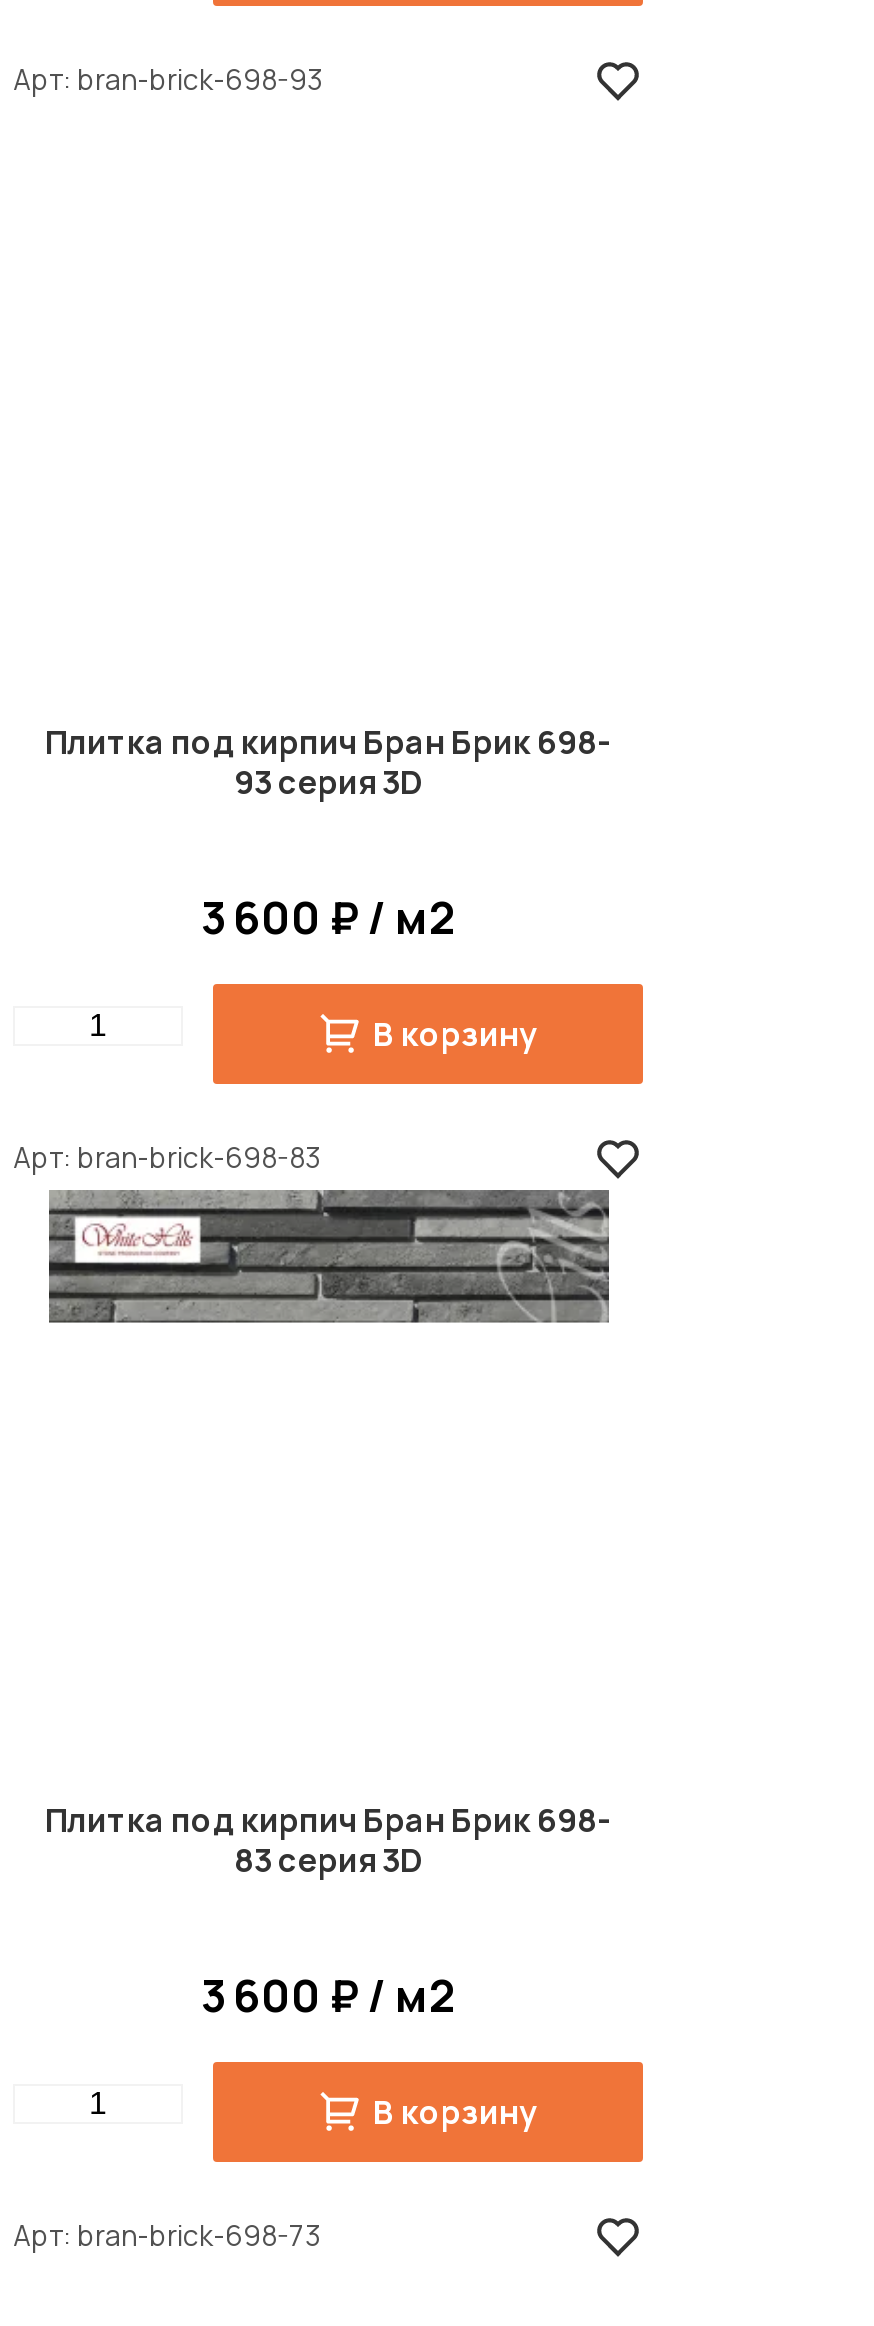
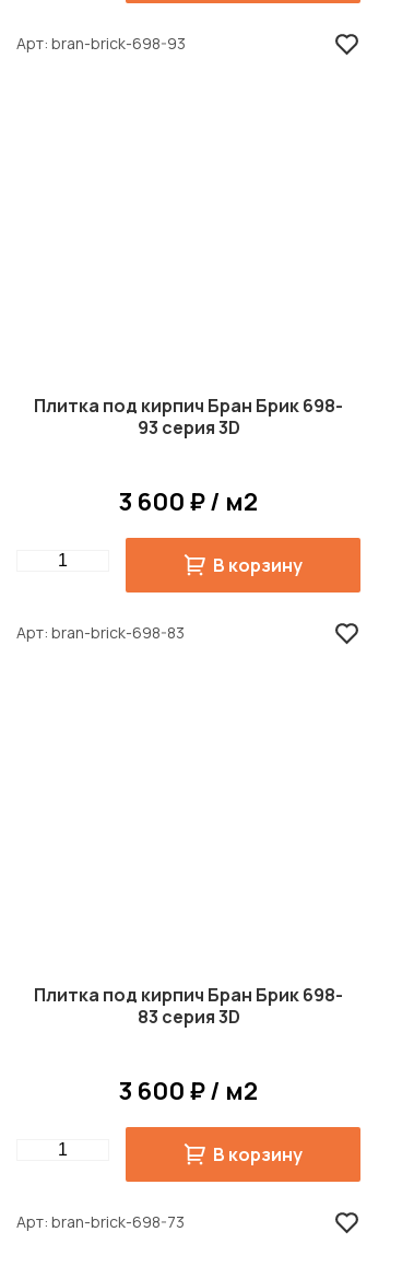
[47,1188,611,1326] [image] -> none

